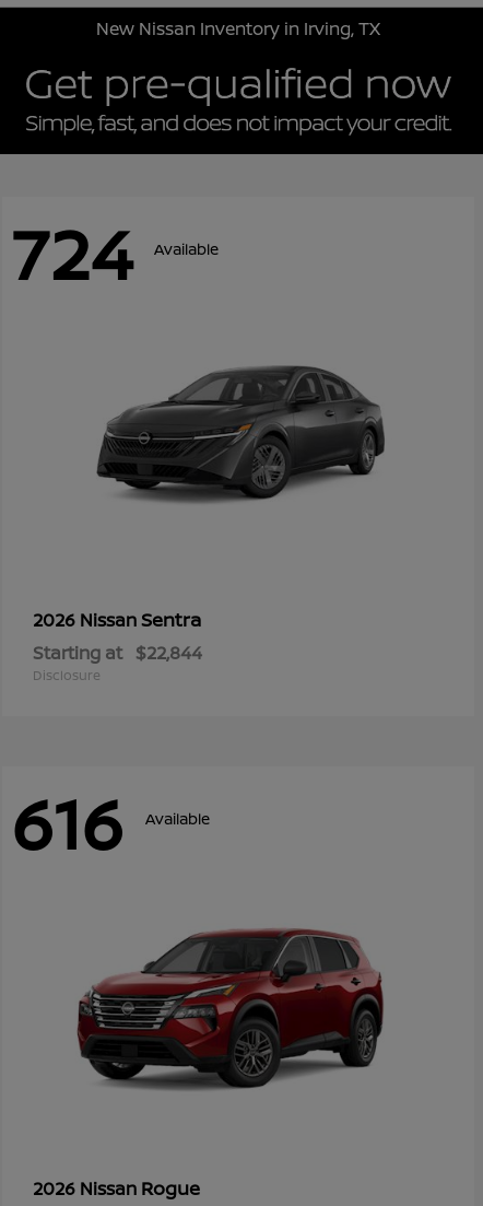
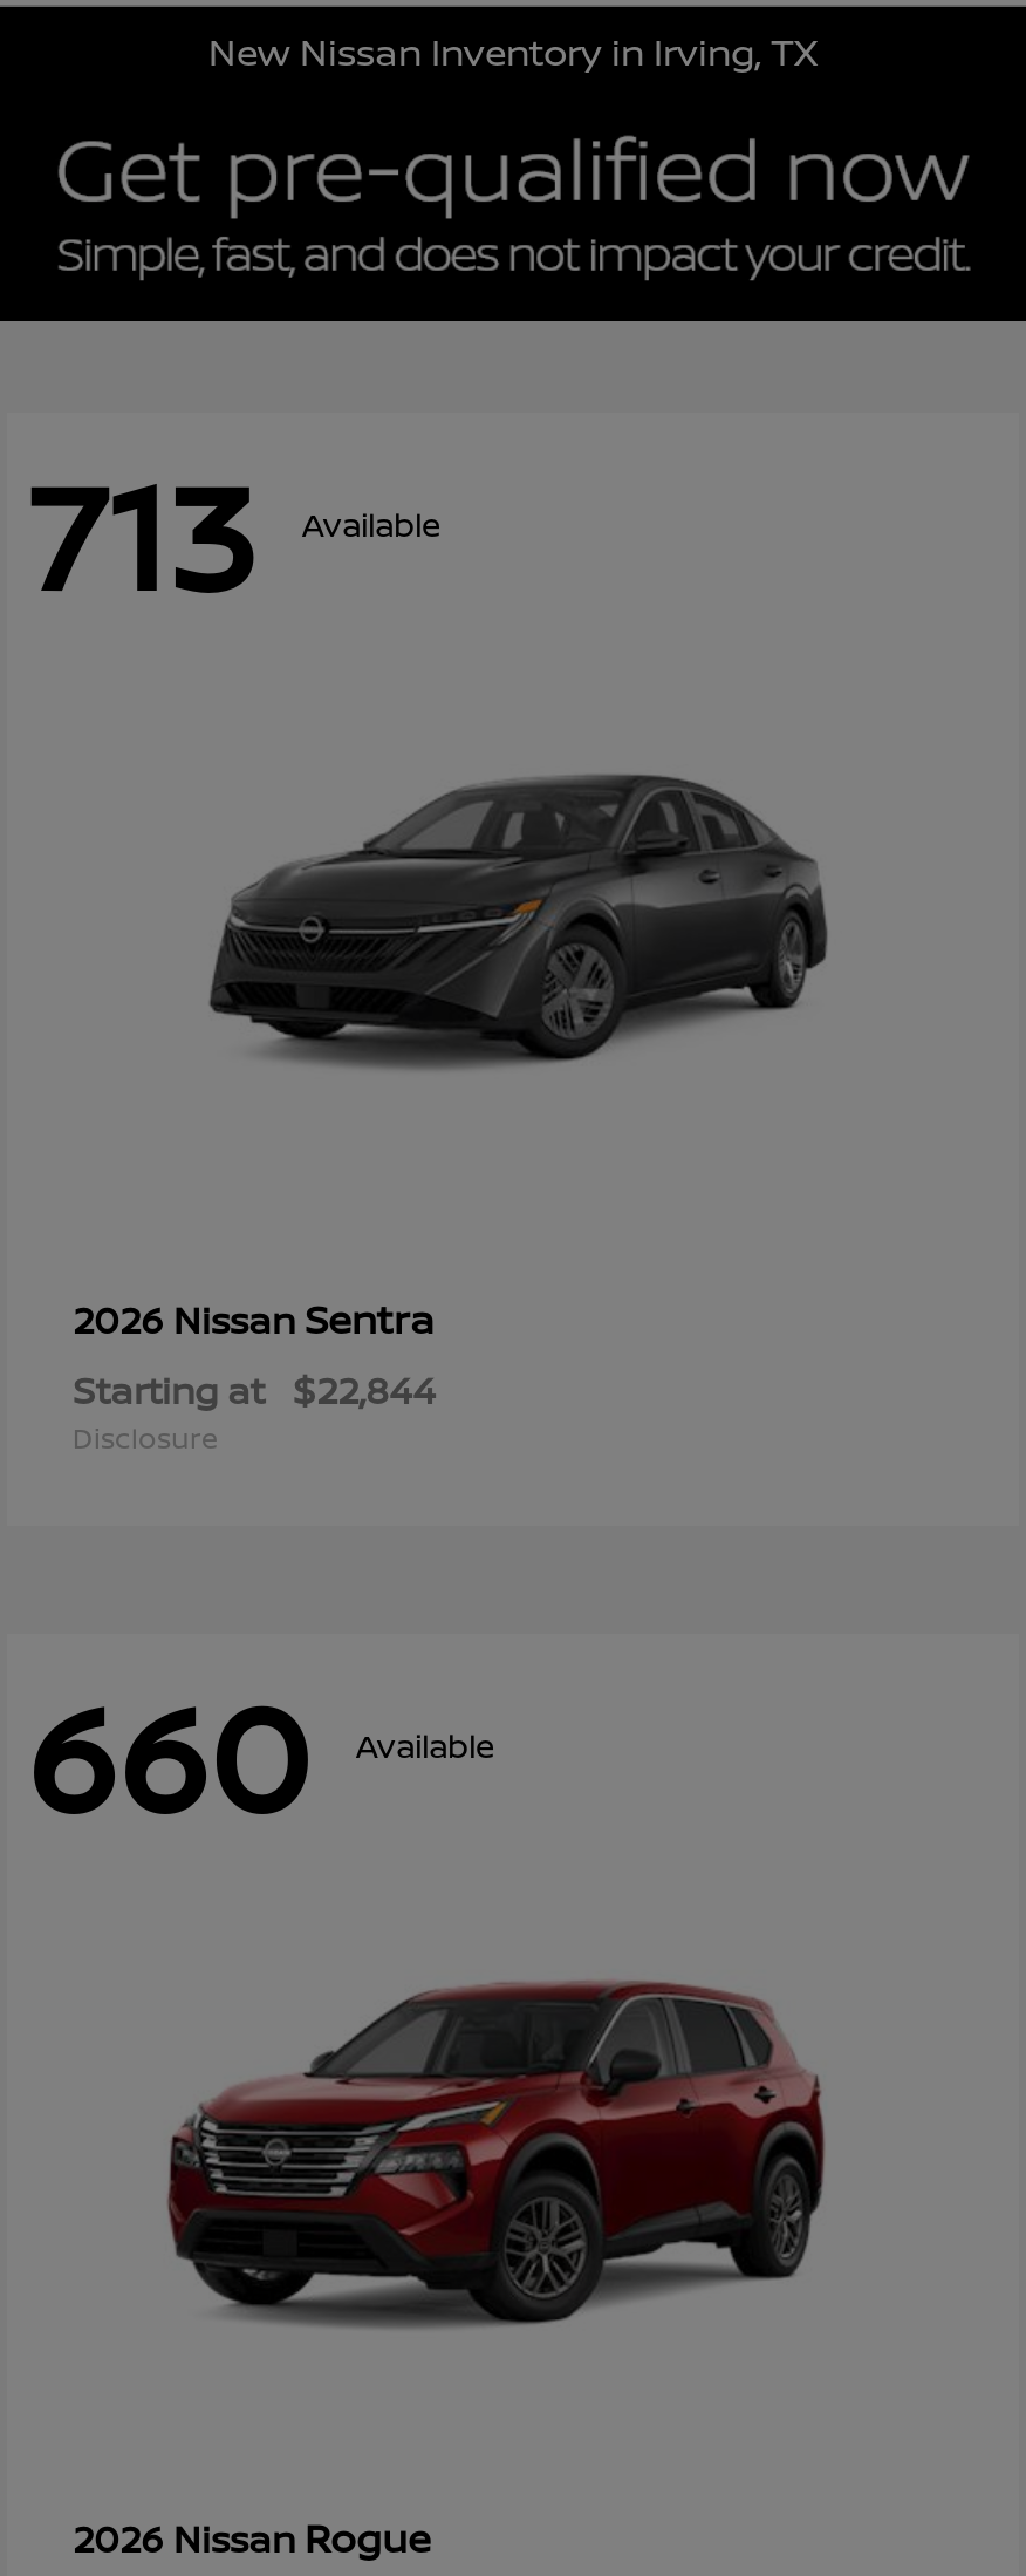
[11,206,219,301] 724 Available -> [26,432,440,636] 713 Available
[11,775,210,870] 616 Available -> [26,1652,494,1856] 660 Available

